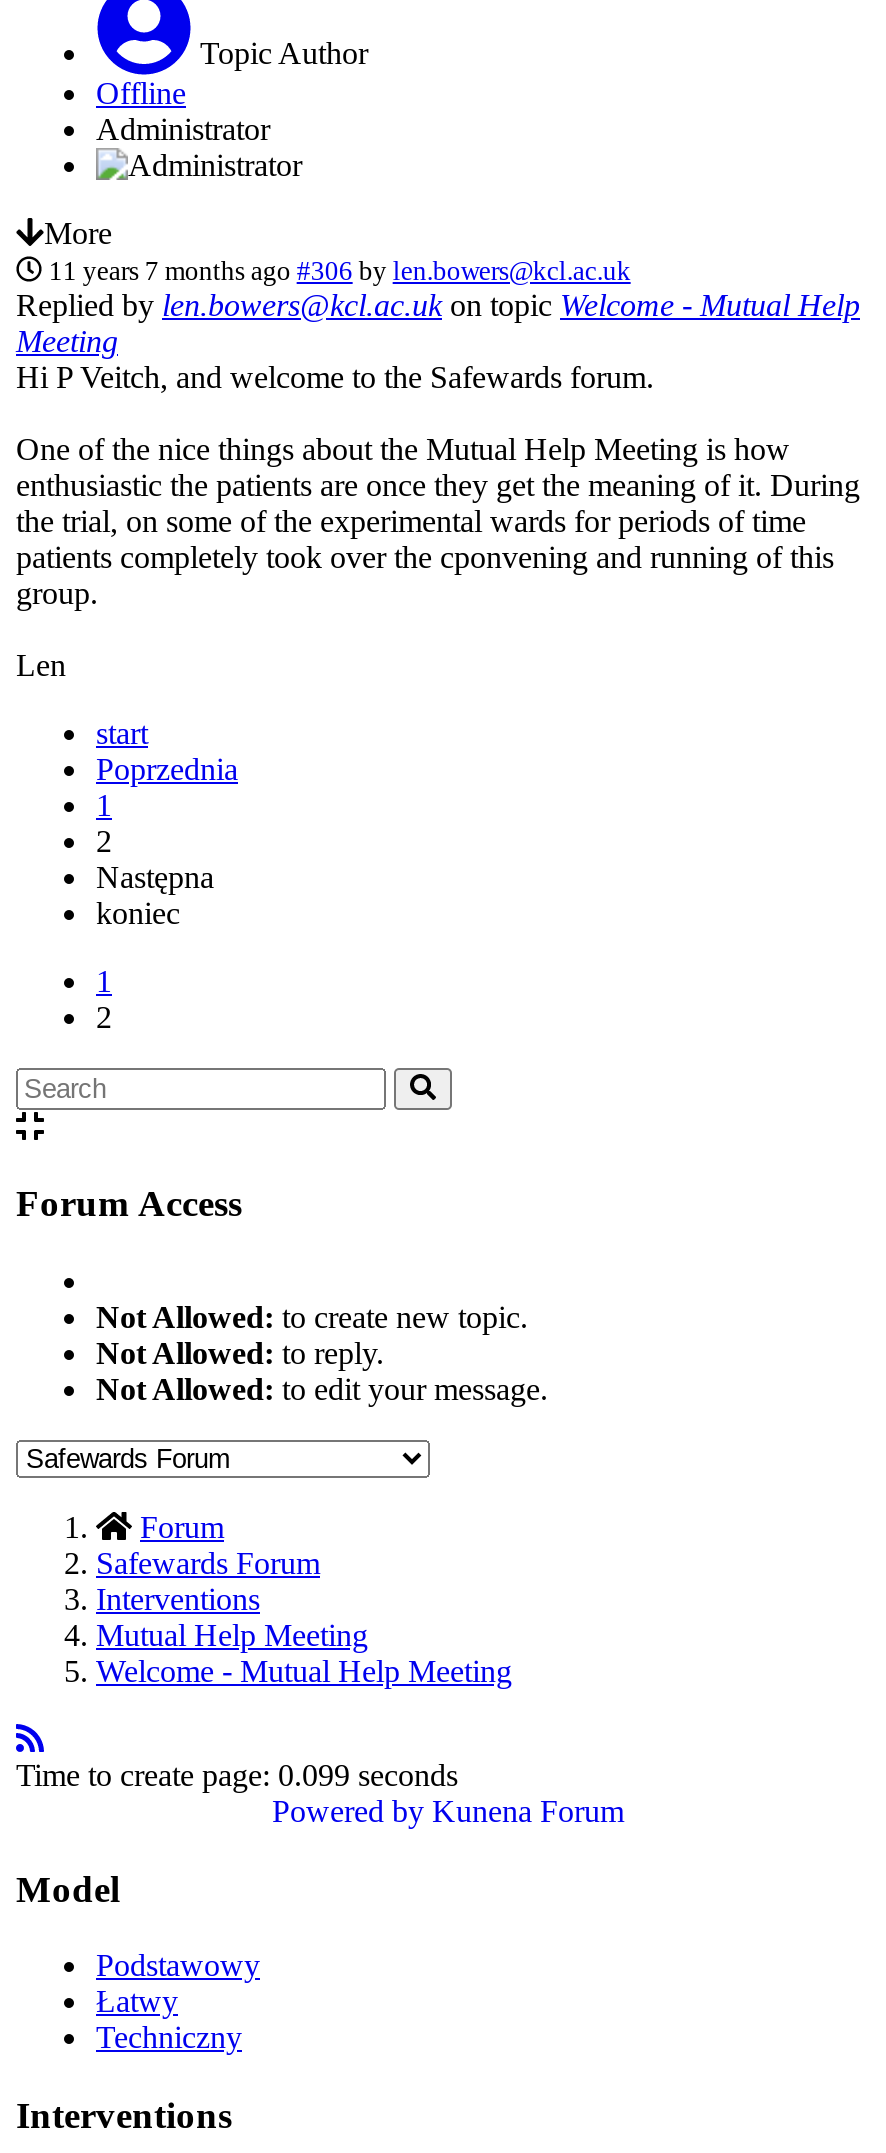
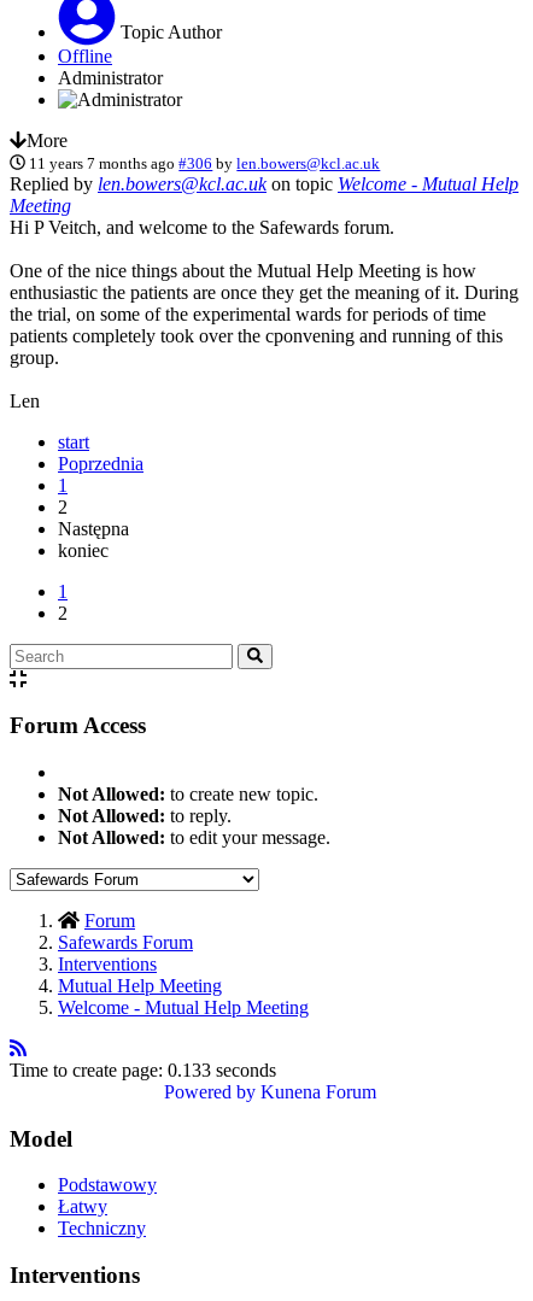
[16,1758,458,1792] Time to create page: 0.099 seconds -> [10,1060,276,1080] Time to create page: 0.133 seconds

